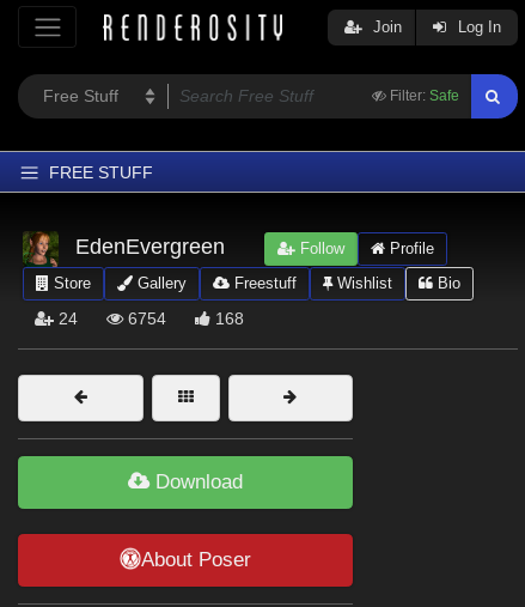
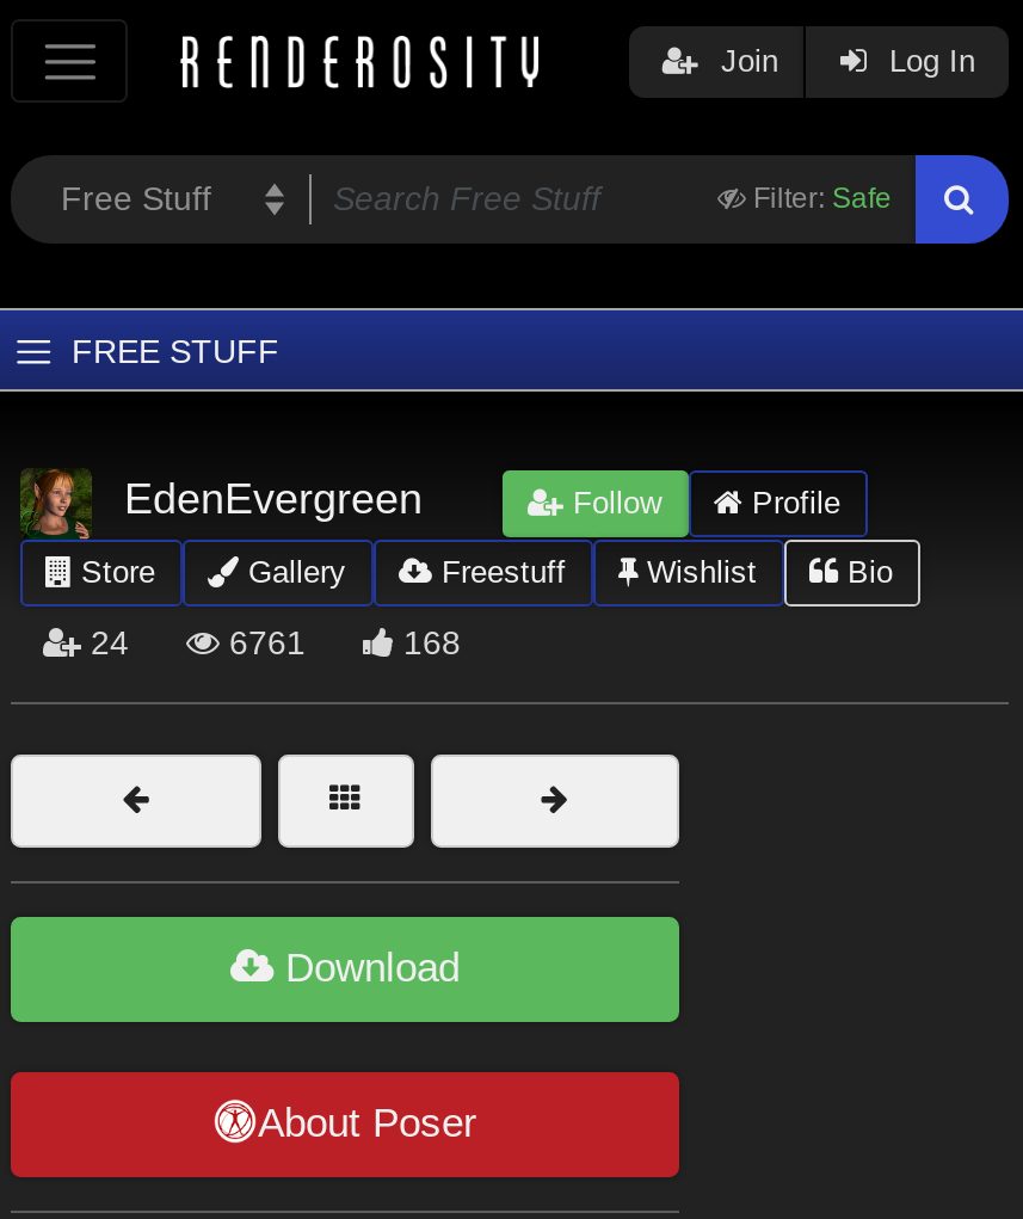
[123,309,166,328] 6754 -> [220,623,306,661] 6761

